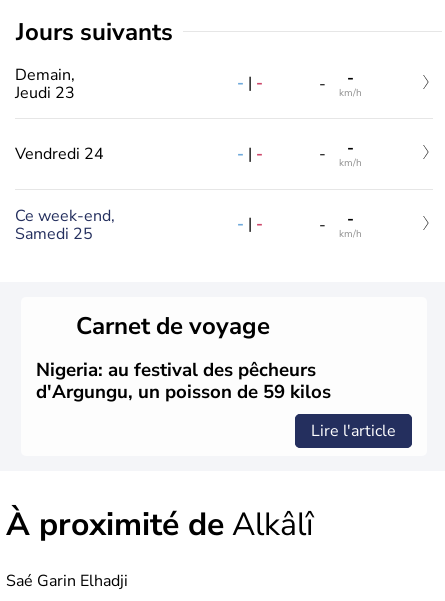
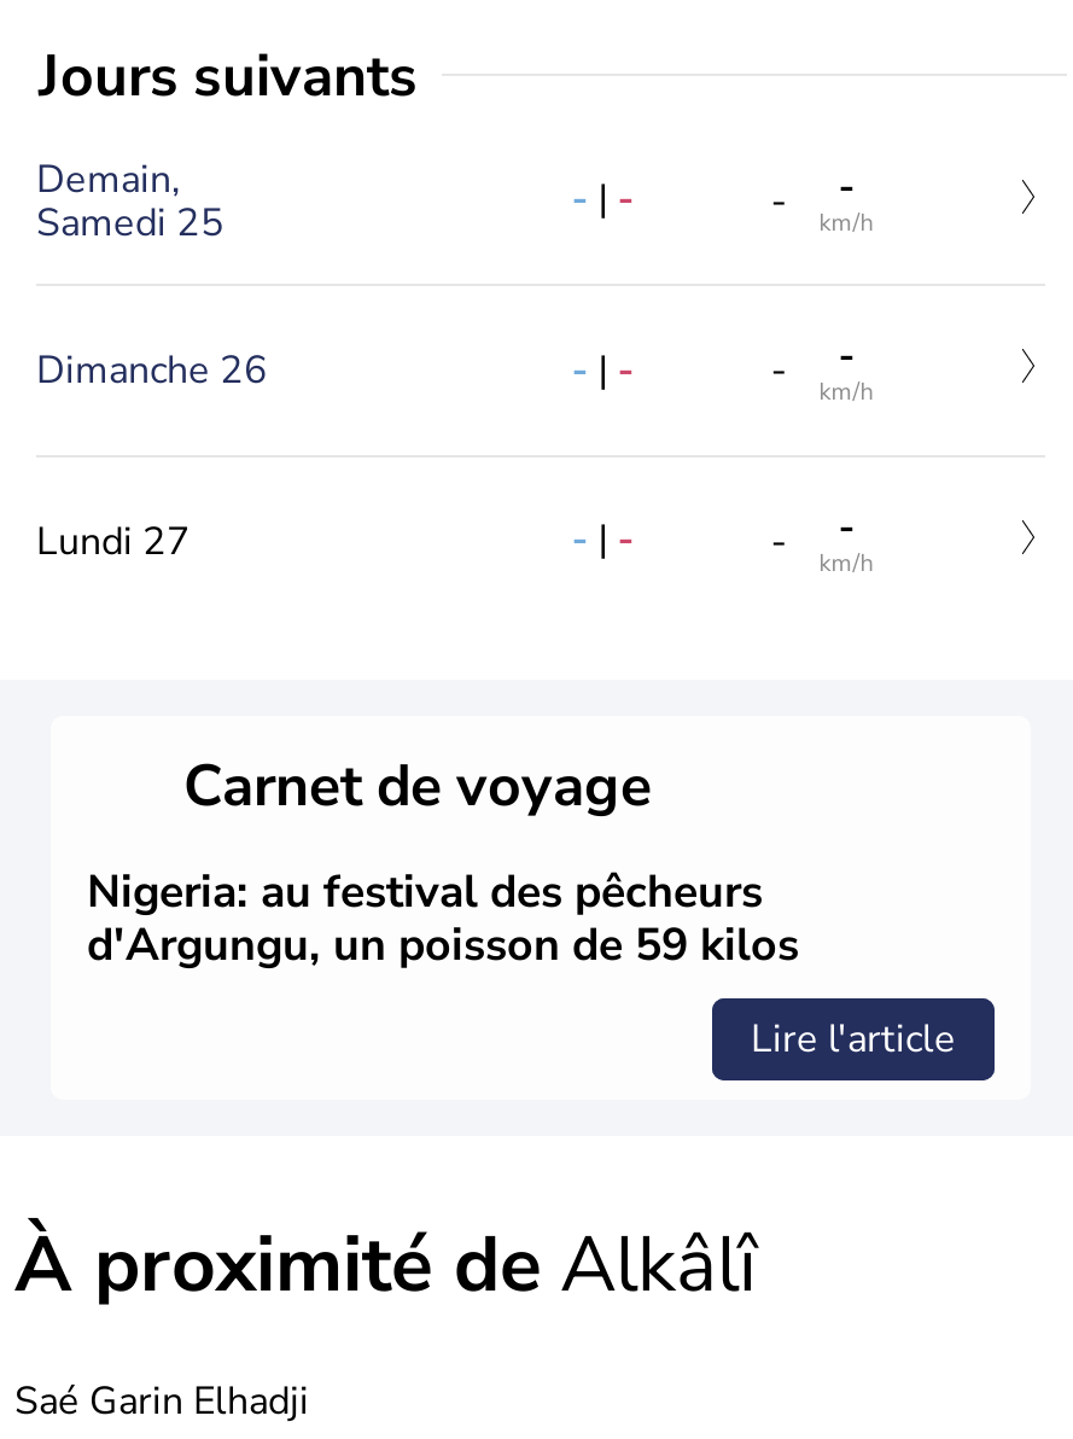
[15,82,75,104] Jeudi 23 -> [36,196,224,249] Samedi 25
[15,143,104,165] Vendredi 24 -> [36,345,268,398] Dimanche 26
[15,205,115,245] Ce week-end, | Samedi 25 -> [36,515,191,568] Lundi 27

